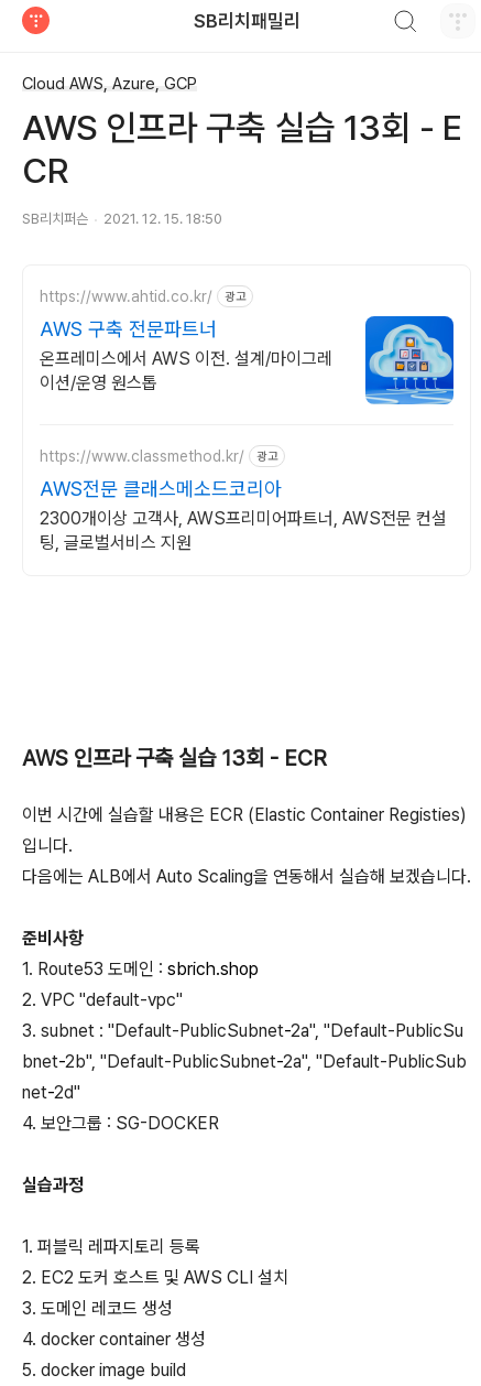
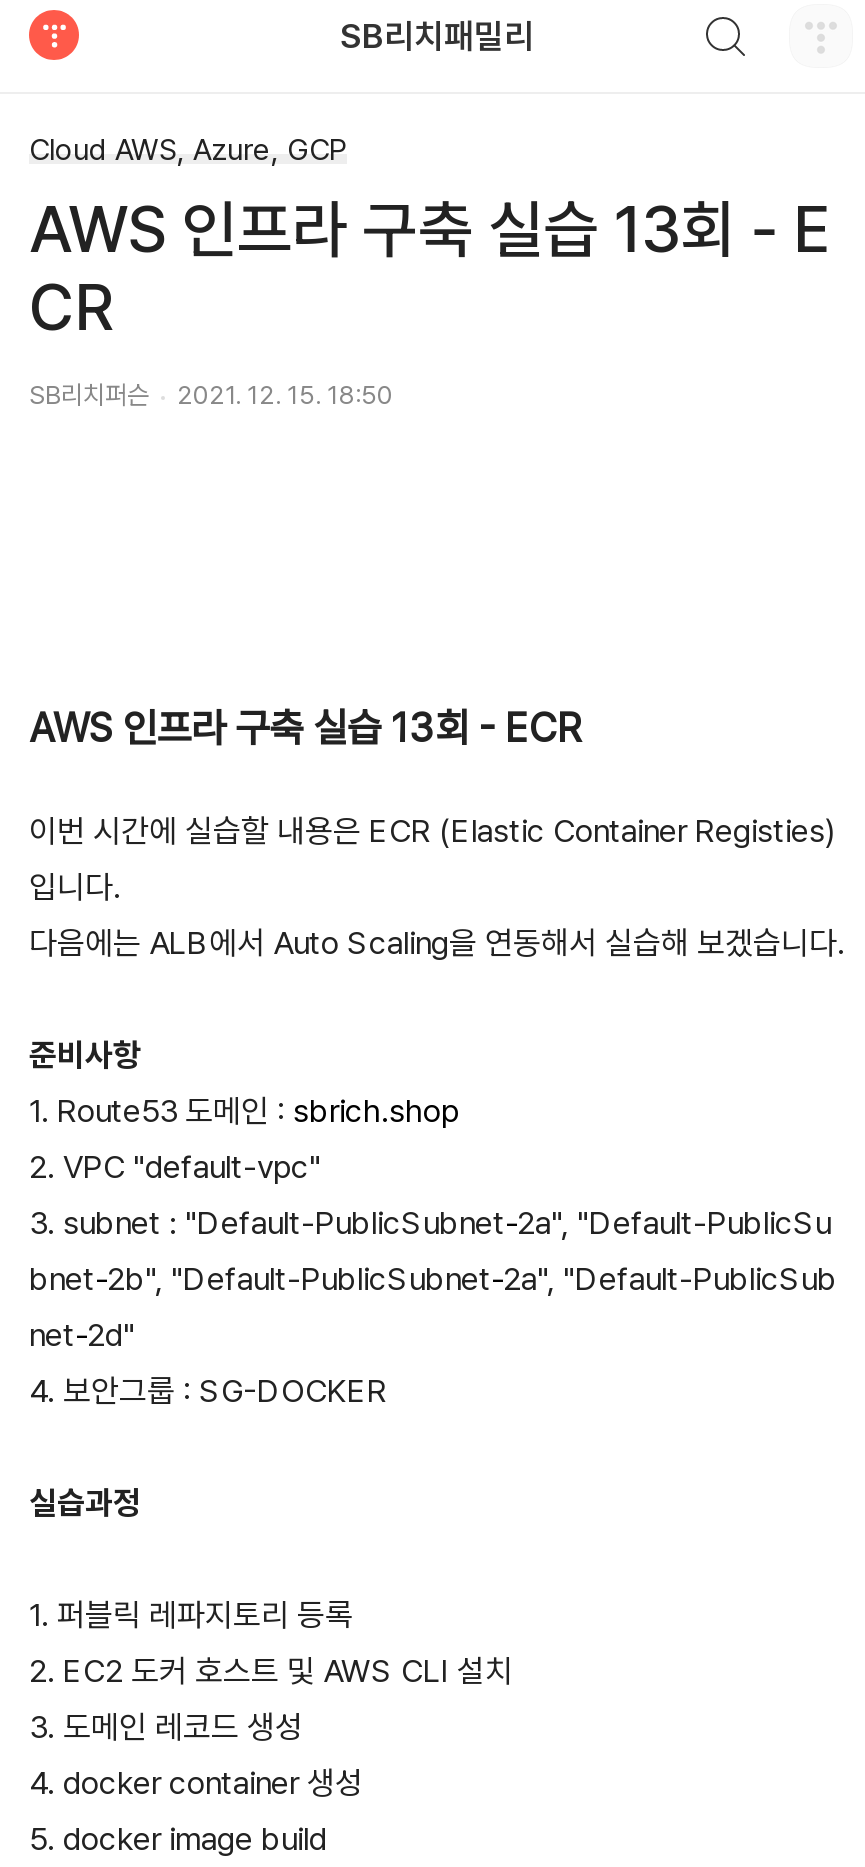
[40,287,455,405] [image] | https://www.ahtid.co.kr/ | 광고 | AWS 구축 전문파트너 | 온프레미스에서 AWS 이전. 설계/마이그레 | 이션/운영 원스톱 -> none
[40,447,447,553] https://www.classmethod.kr/ | 광고 | AWS전문 클래스메소드코리아 | 2300개이상 고객사, AWS프리미어파트너, AWS전문 컨설 | 팅, 글로벌서비스 지원 -> none

